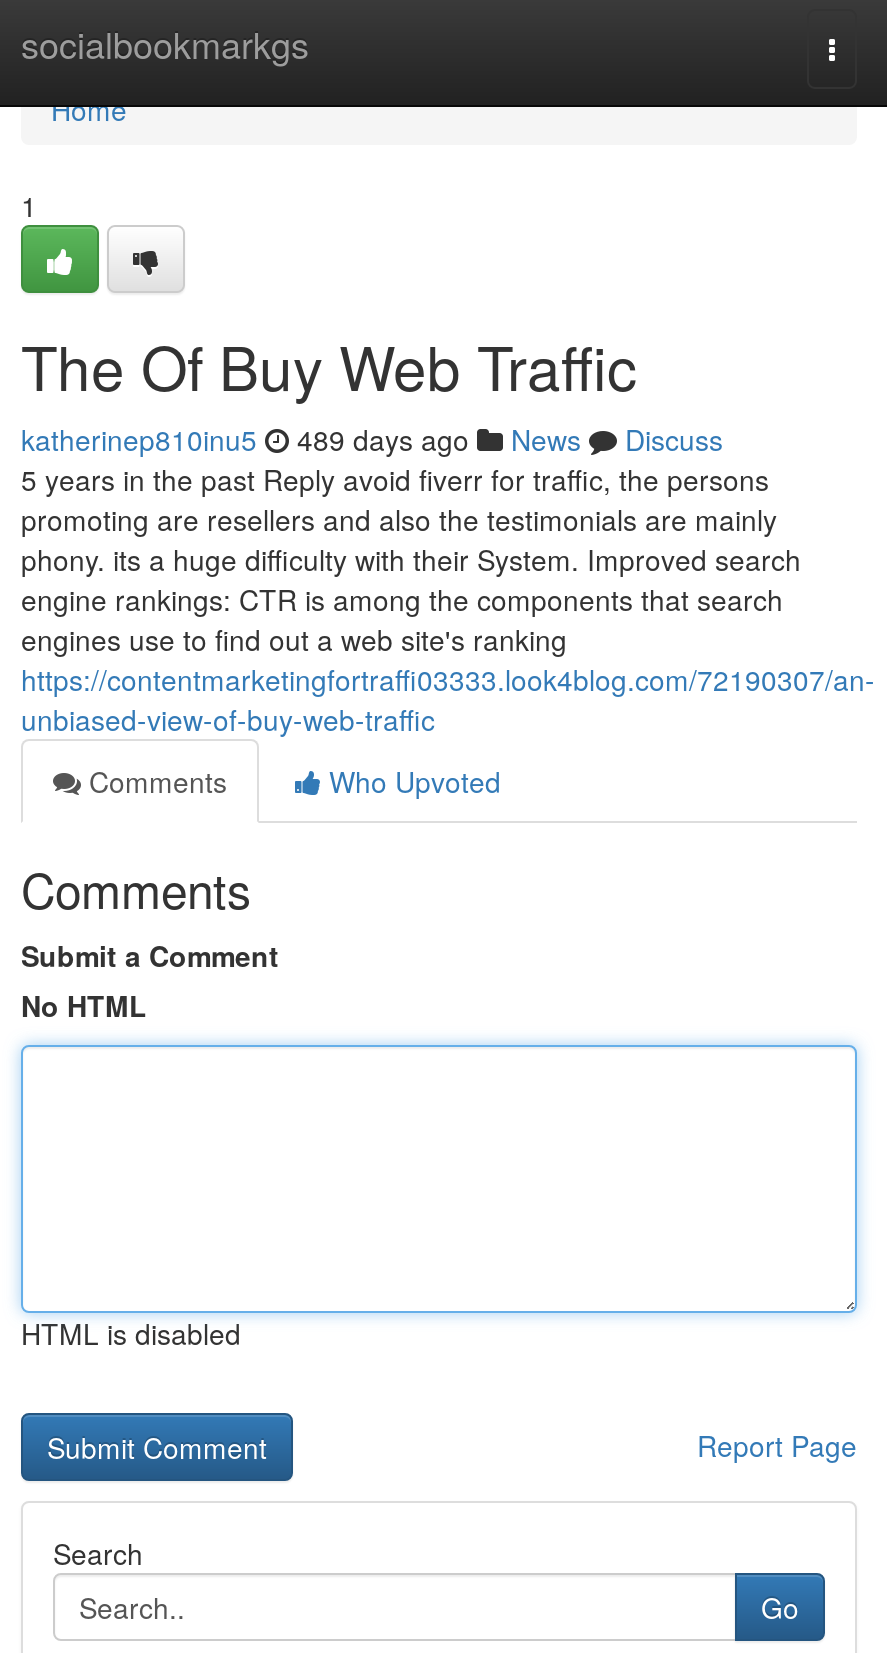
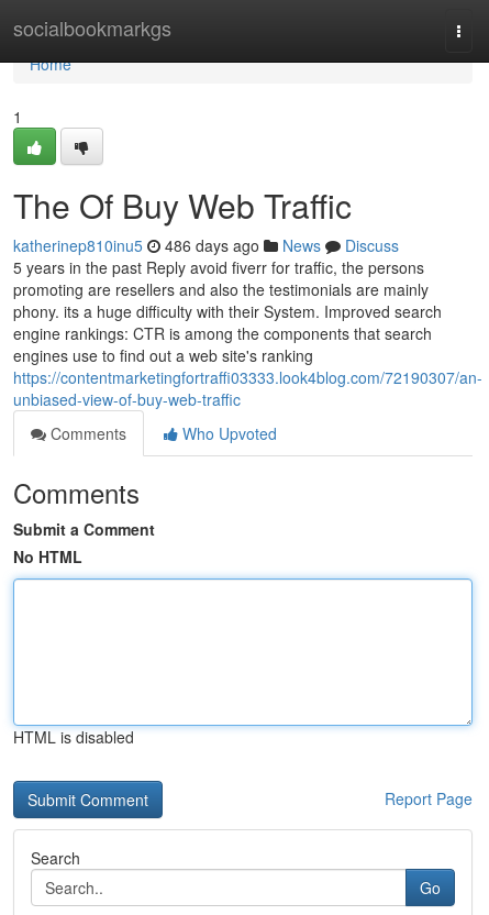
[21,419,723,459] katherinep810inu5 489 days ago News Discuss -> [13,234,399,256] katherinep810inu5 486 days ago News Discuss

